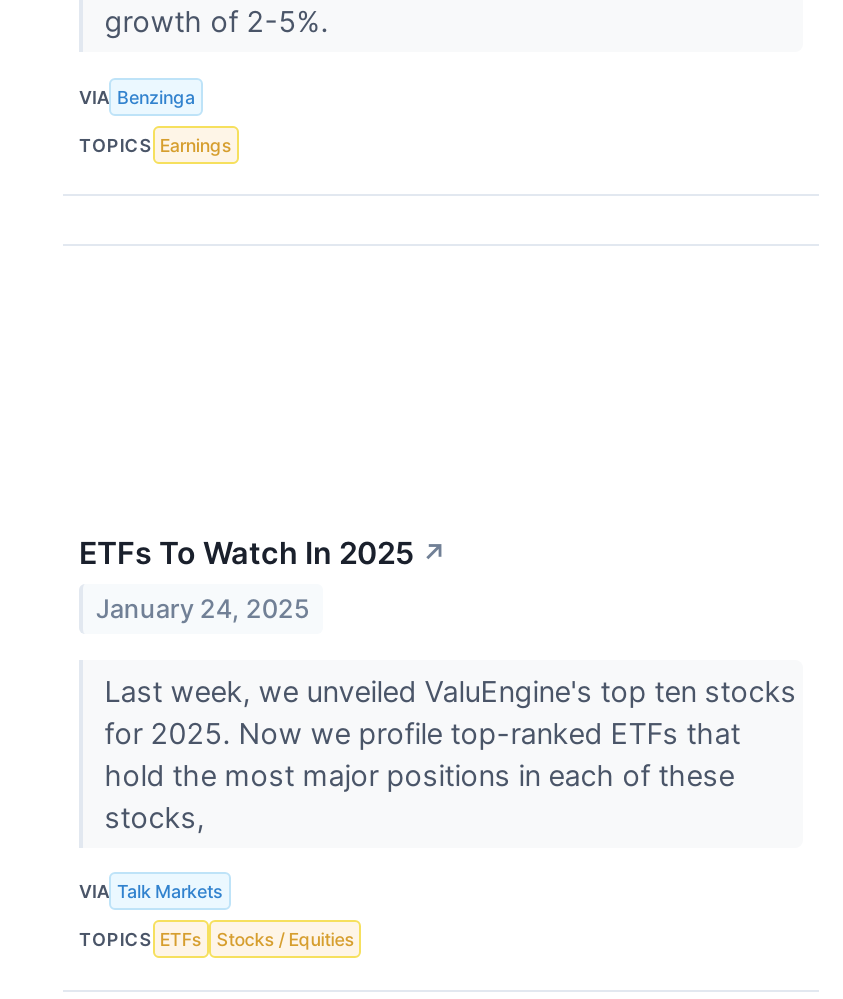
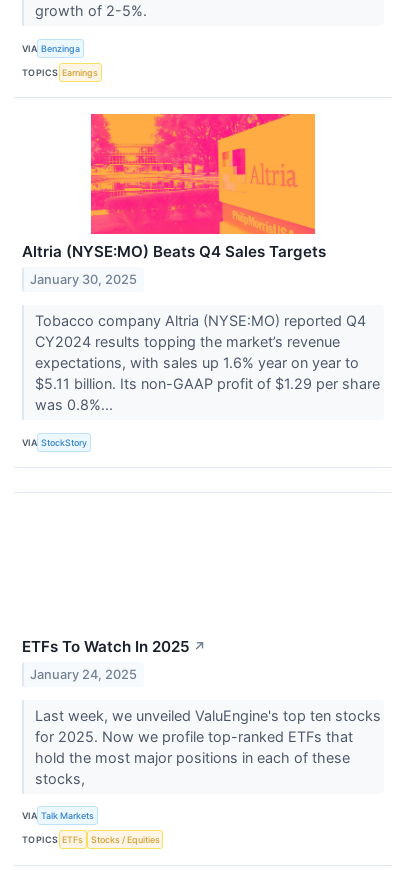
none -> [22,113,380,448] [image] | Altria (NYSE:MO) Beats Q4 Sales Targets | January 30, 2025 | Tobacco company Altria (NYSE:MO) reported Q4 | CY2024 results topping the market’s revenue | expectations, with sales up 1.6% year on year to | $5.11 billion. Its non-GAAP profit of $1.29 per share | was 0.8%... | VIA StockStory

